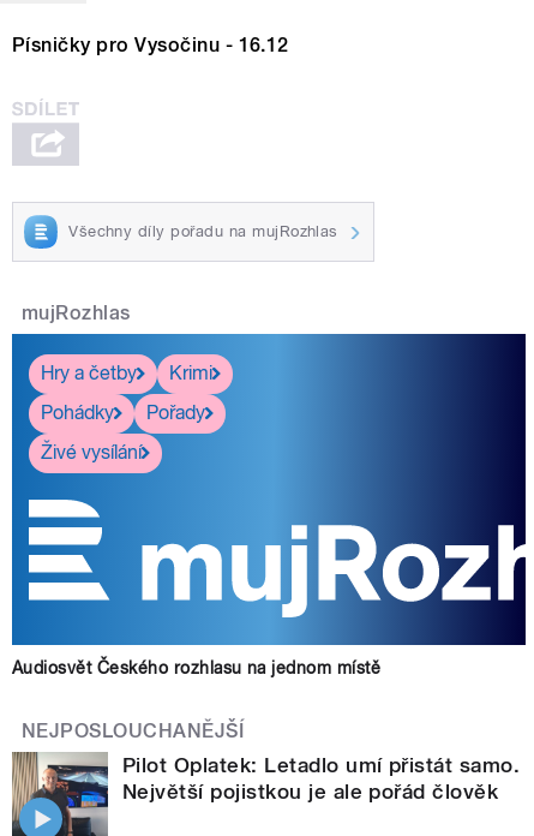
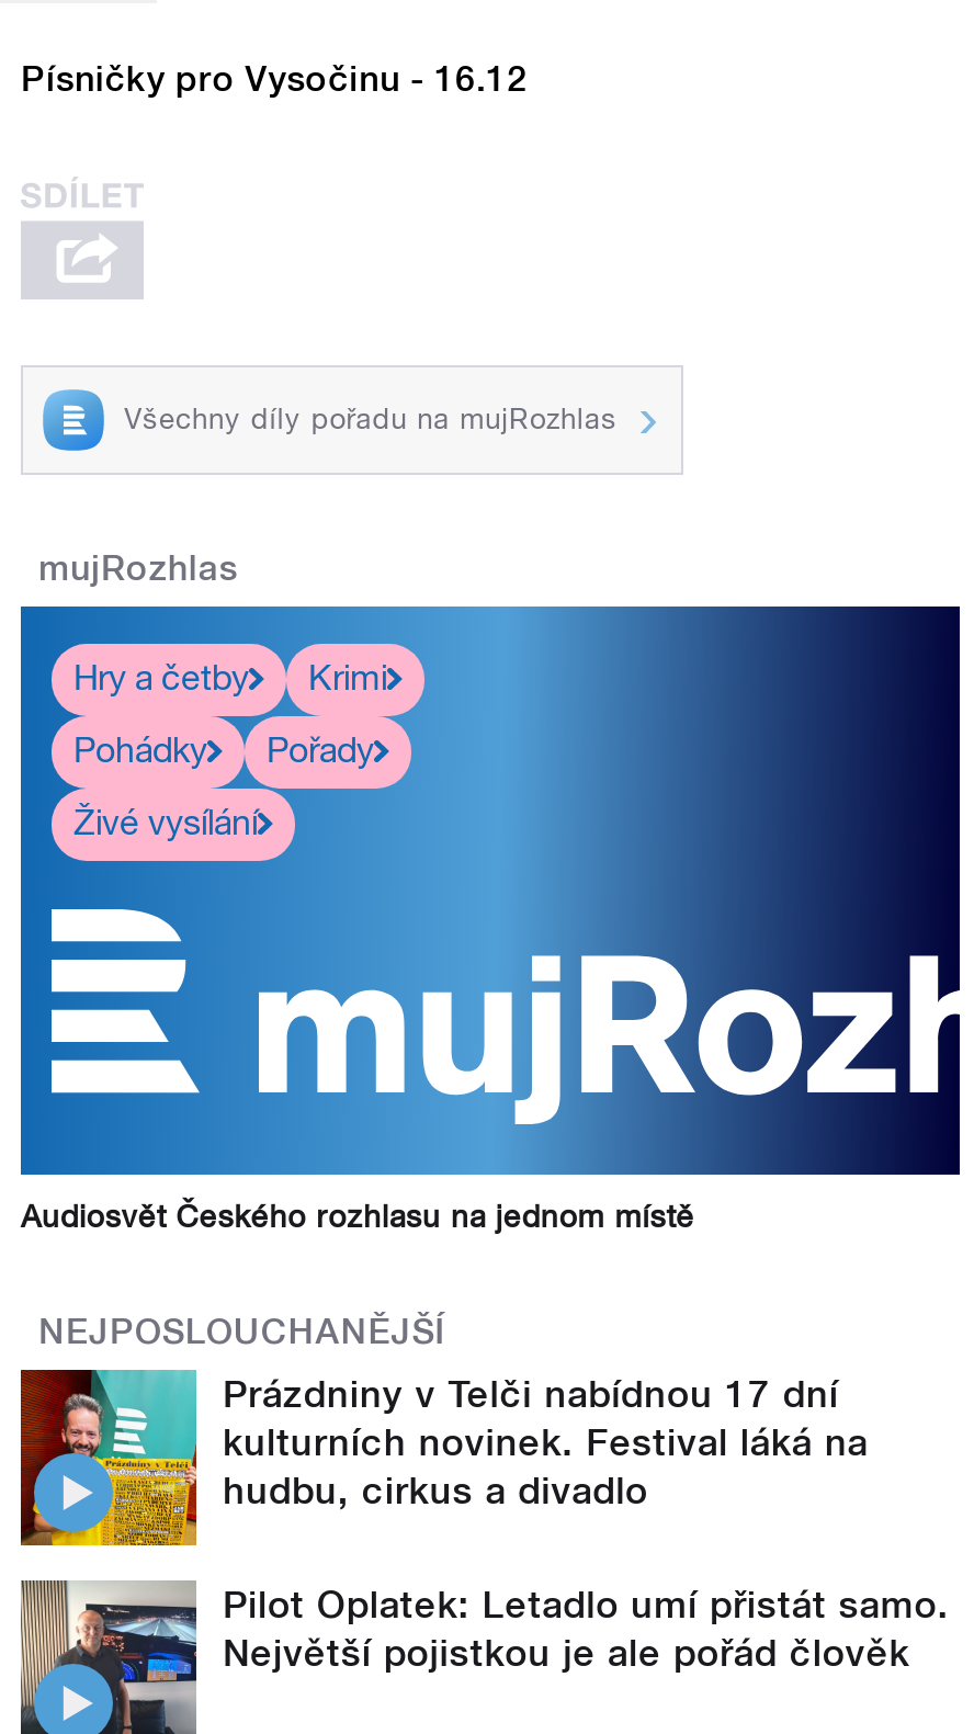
none -> [19,1368,868,1548] [image] | Prázdniny v Telči nabídnou 17 dní | kulturních novinek. Festival láká na | hudbu, cirkus a divadlo

